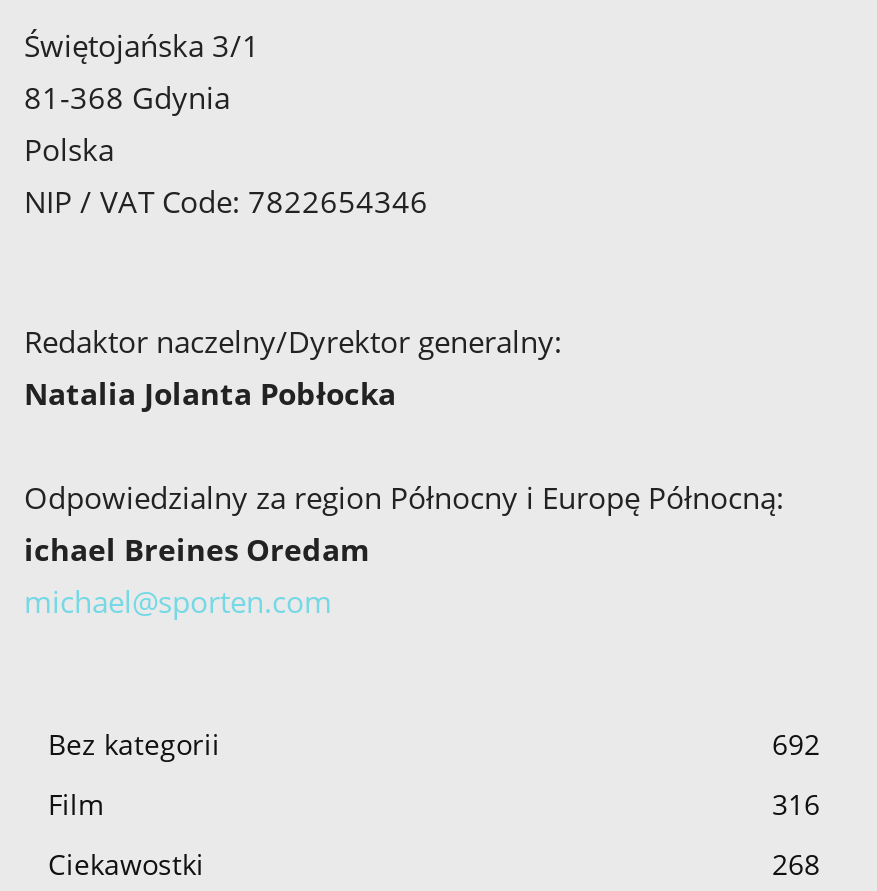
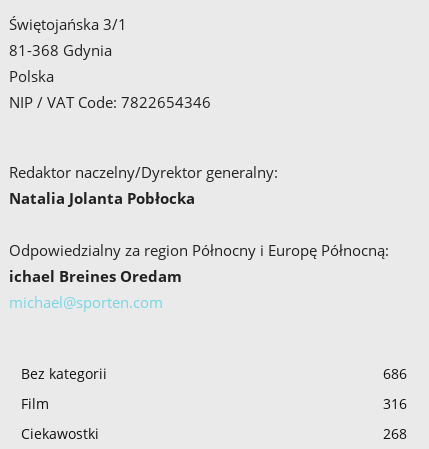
[772,724,820,762] 692 -> [383,364,407,383] 686

